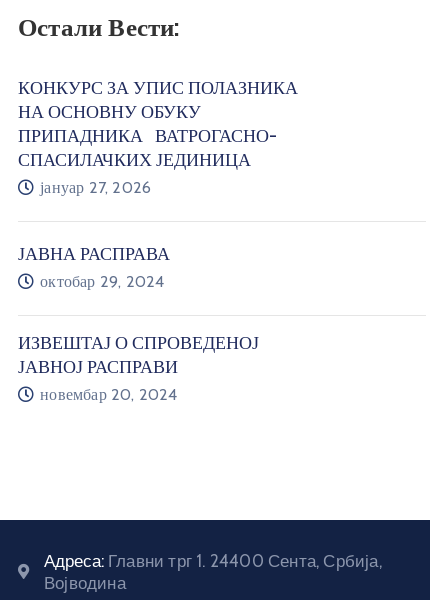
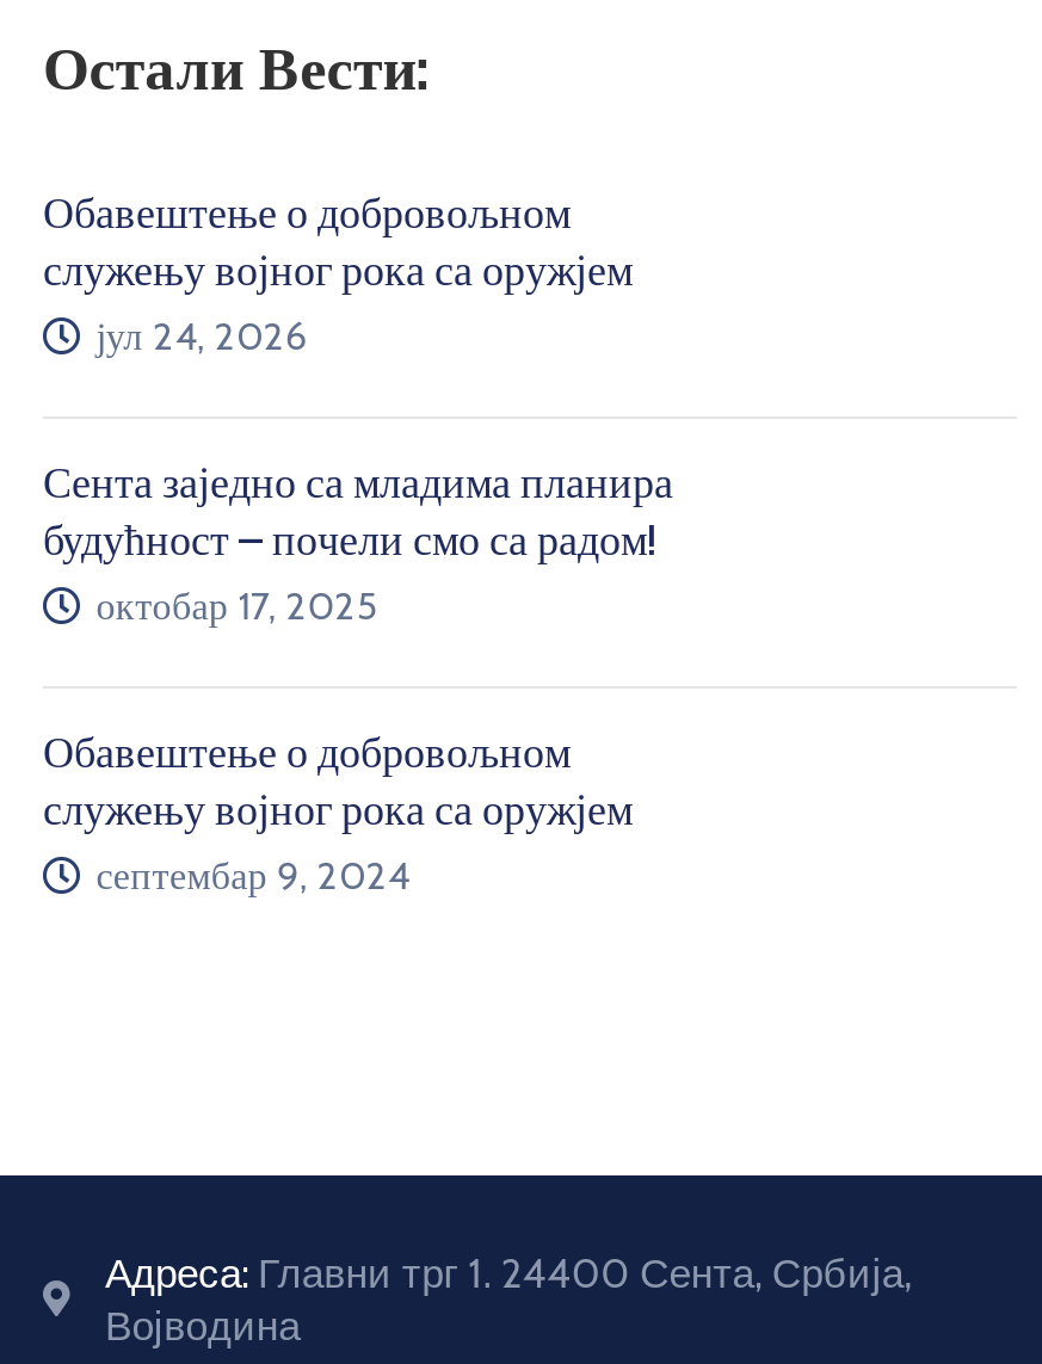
[18,77,298,197] КОНКУРС ЗА УПИС ПОЛАЗНИКА | НА ОСНОВНУ ОБУКУ | ПРИПАДНИКА ВАТРОГАСНО- | СПАСИЛАЧКИХ ЈЕДИНИЦА | јануар 27, 2026 -> [43,187,633,359] Обавештење о добровољном | служењу војног рока са оружјем | јул 24, 2026
[18,243,170,291] ЈАВНА РАСПРАВА | октобар 29, 2024 -> [43,457,673,629] Сента заједно са младима планира | будућност – почели смо са радом! | октобар 17, 2025
[18,332,259,404] ИЗВЕШТАЈ О СПРОВЕДЕНОЈ | ЈАВНОЈ РАСПРАВИ | новембар 20, 2024 -> [43,727,633,899] Обавештење о добровољном | служењу војног рока са оружјем | септембар 9, 2024

